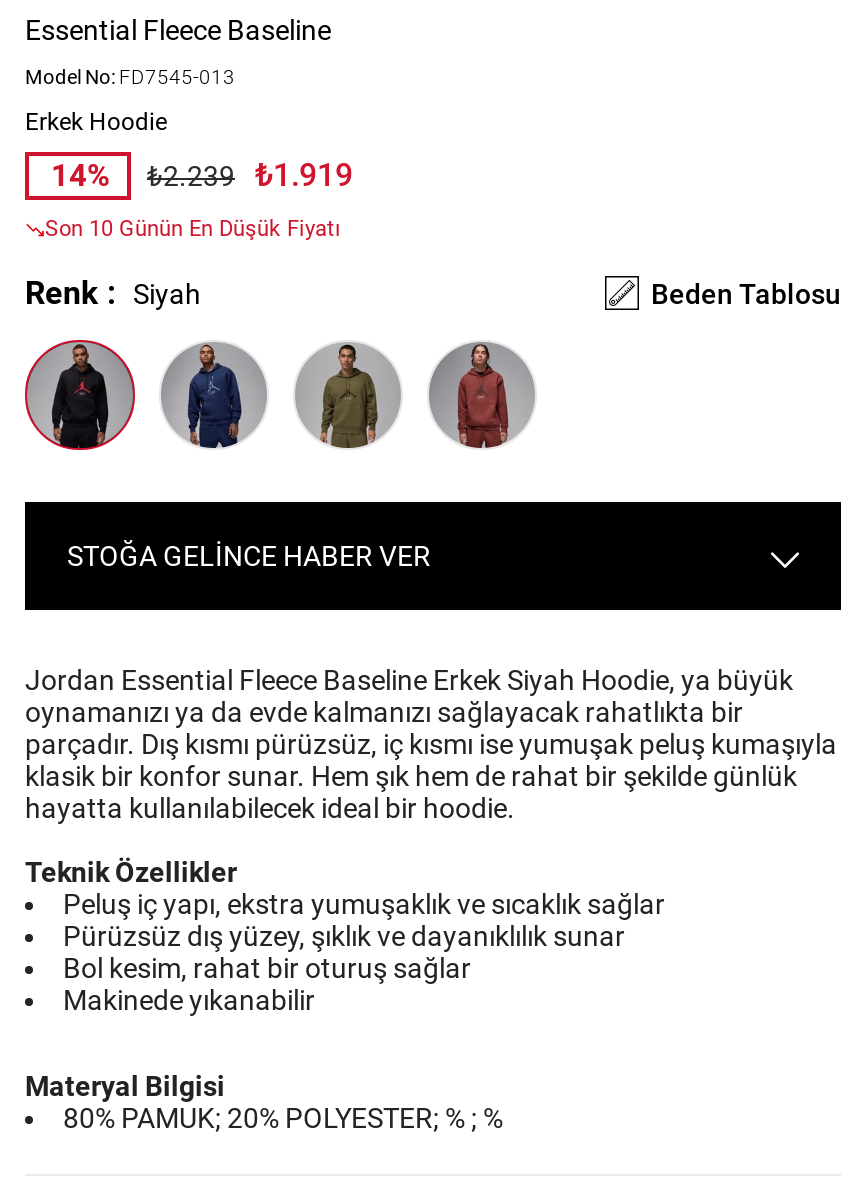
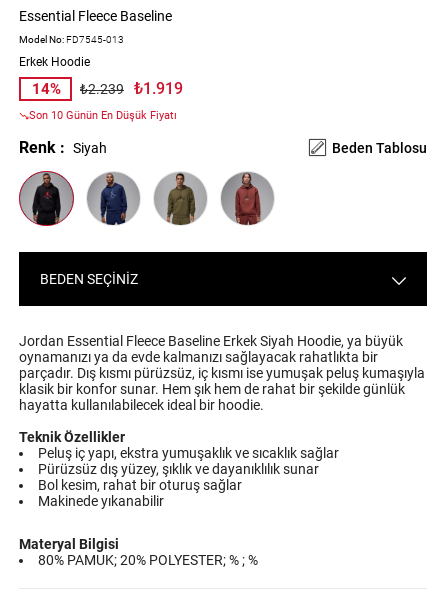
[67,540,431,572] STOĞA GELİNCE HABER VER -> [40,271,138,287] BEDEN SEÇİNİZ

